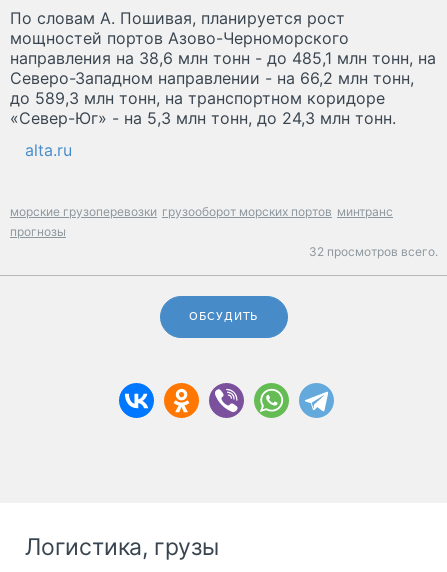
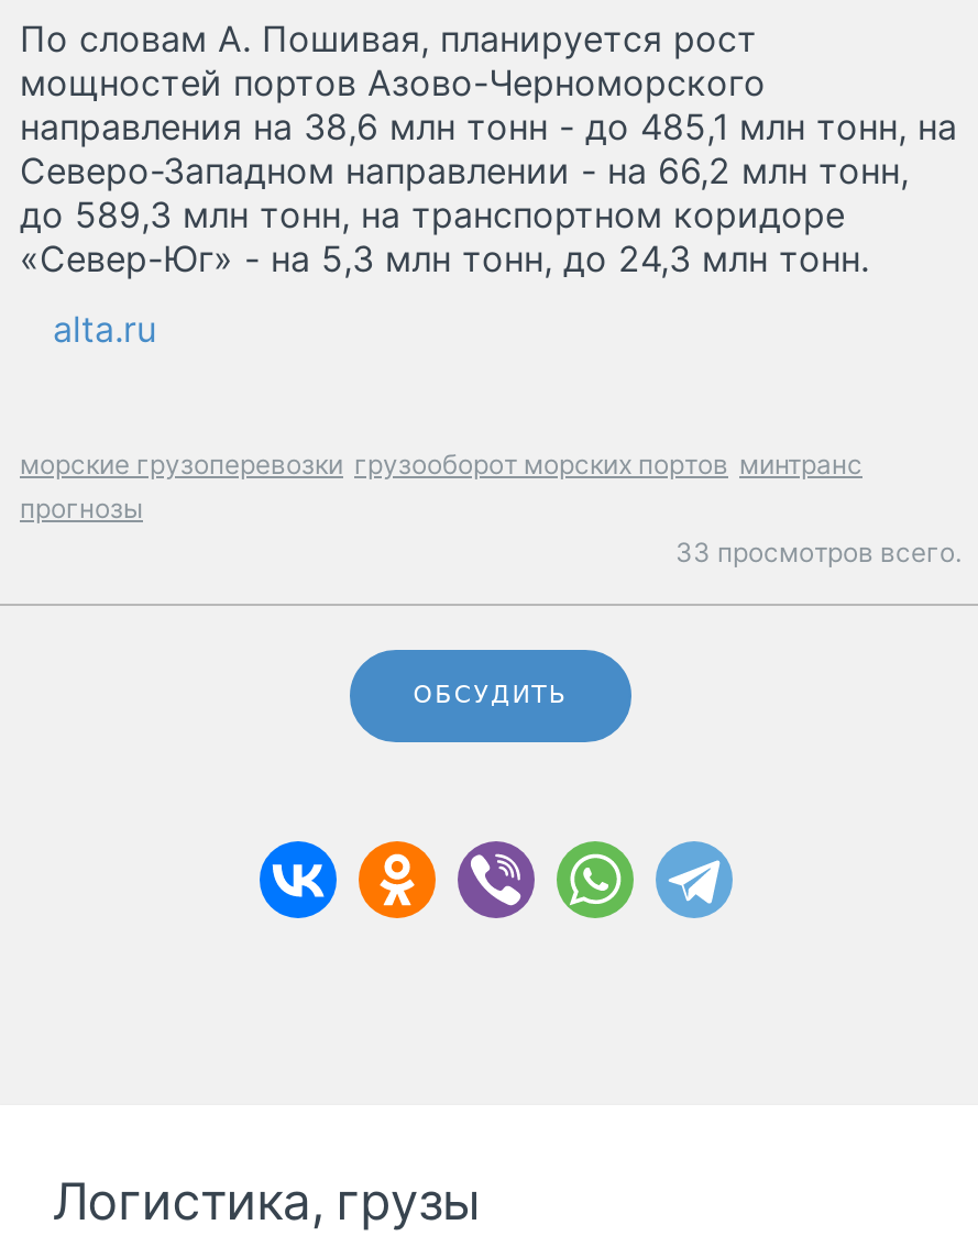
[309,244,438,259] 32 просмотров всего. -> [675,536,961,569] 33 просмотров всего.

